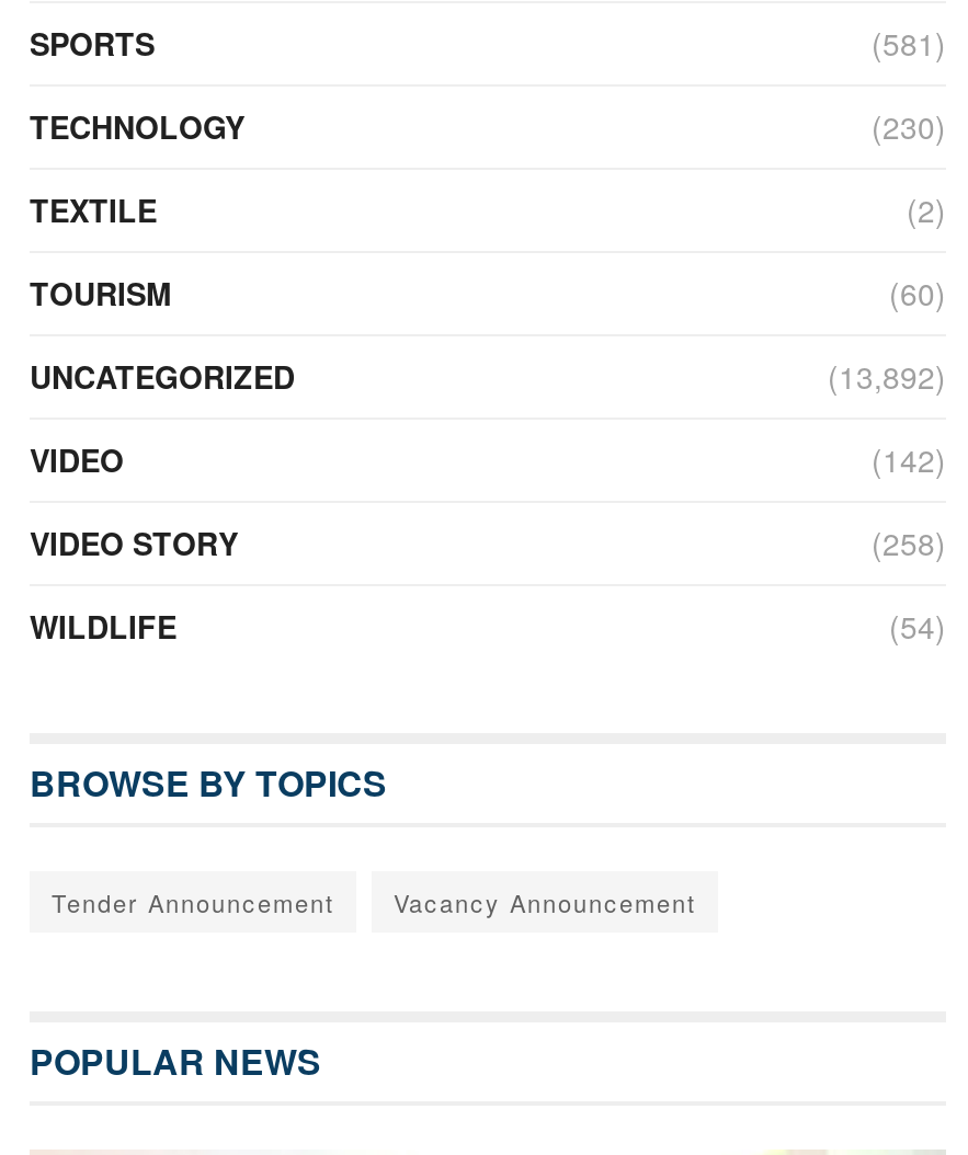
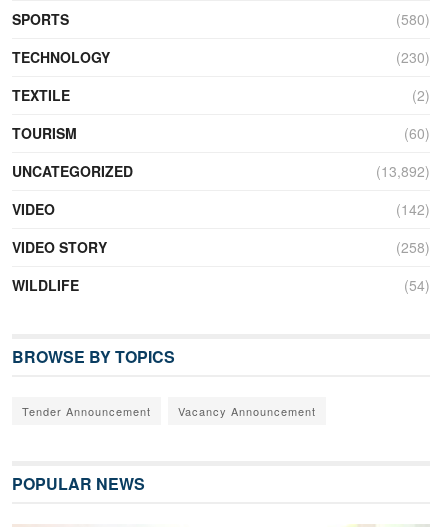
[872,20,946,64] (581) -> [396,9,430,29] (580)

